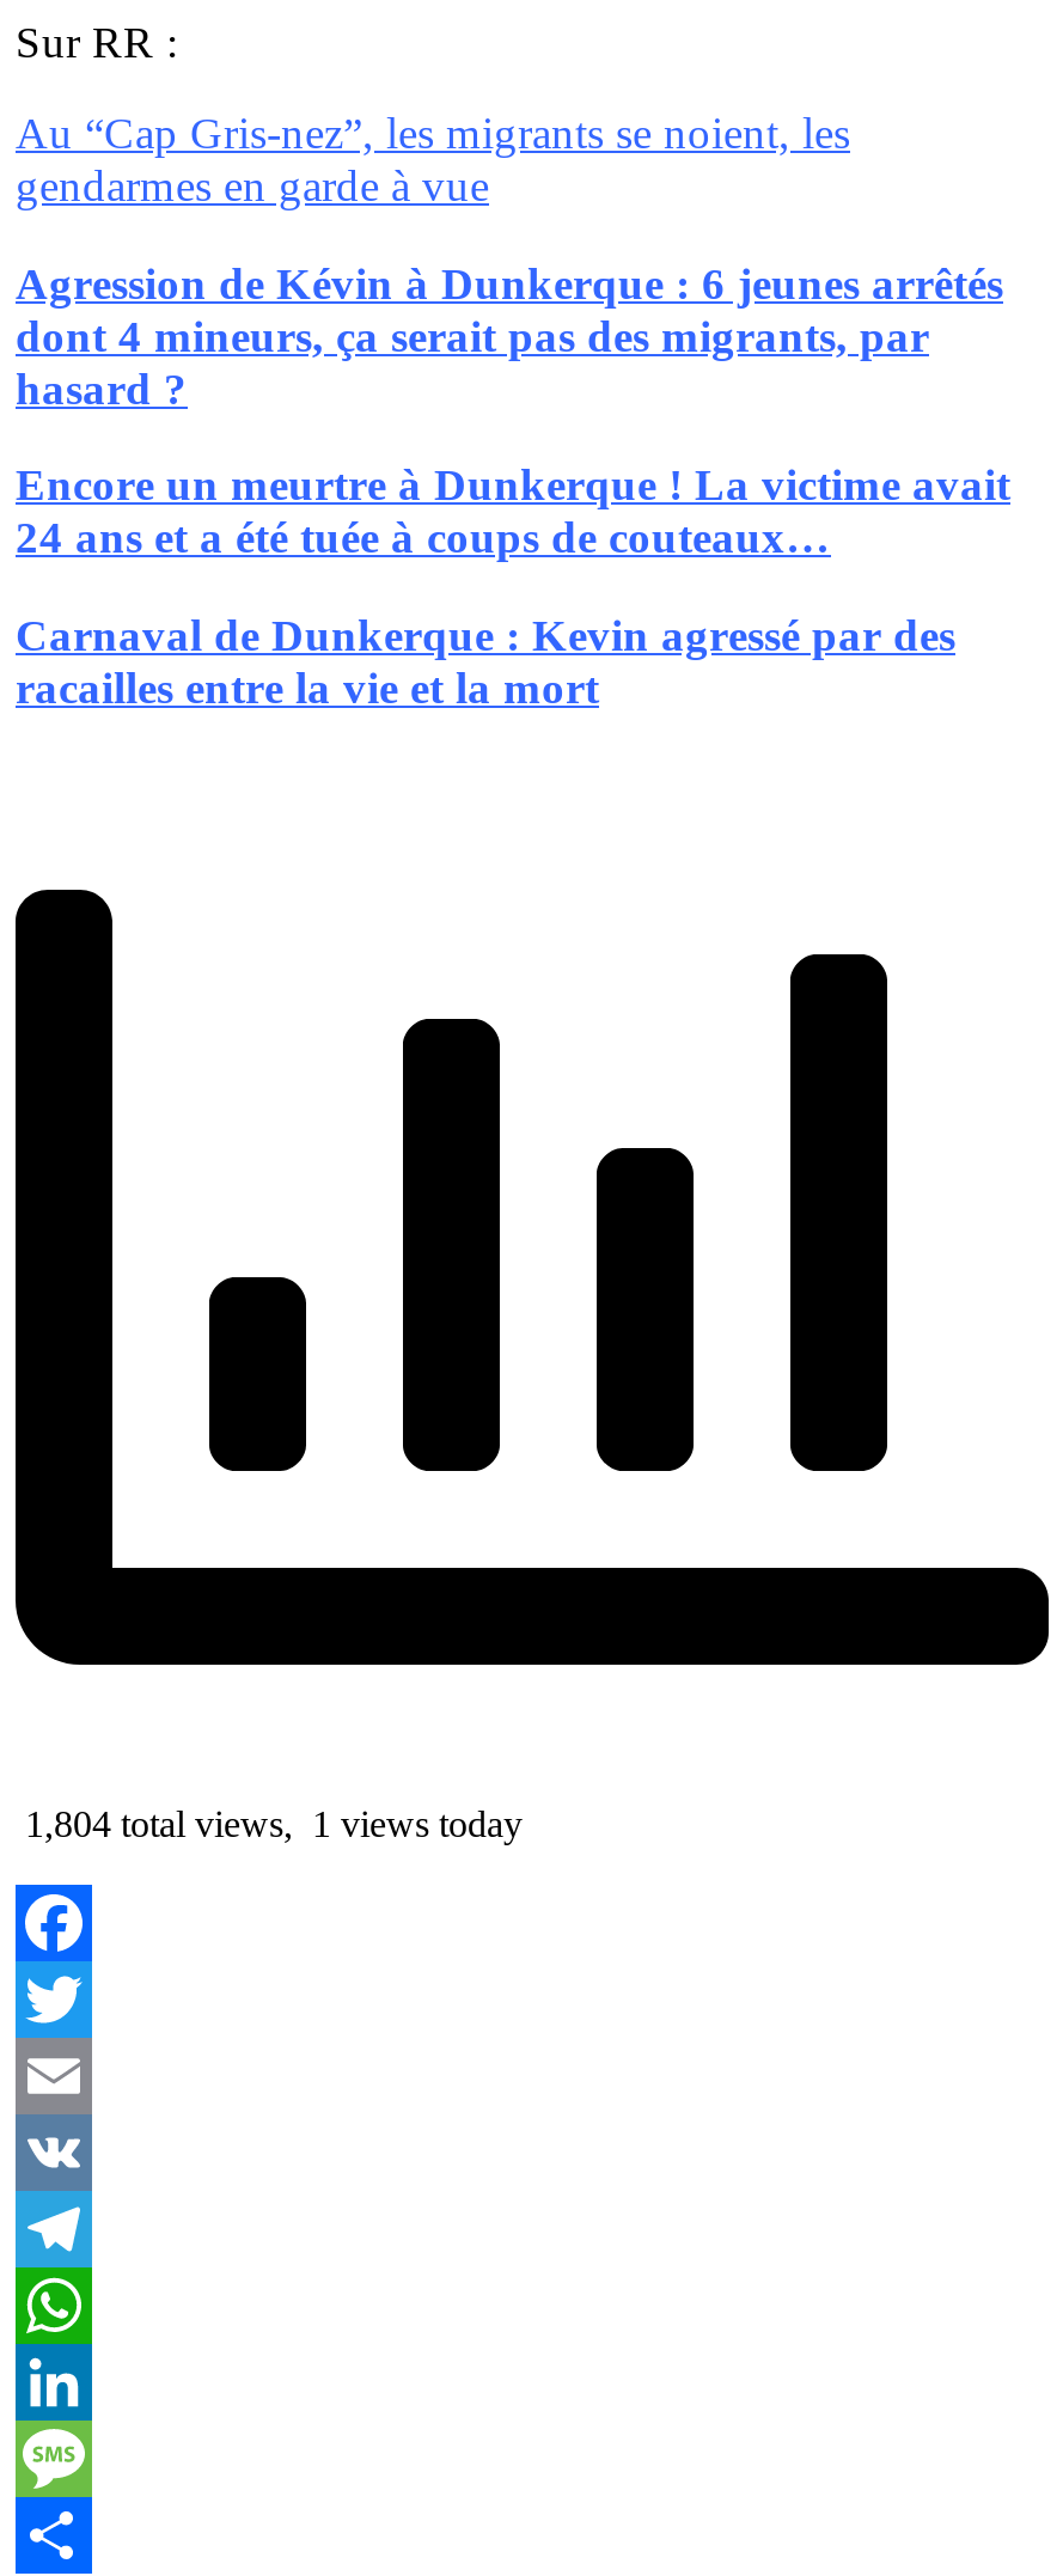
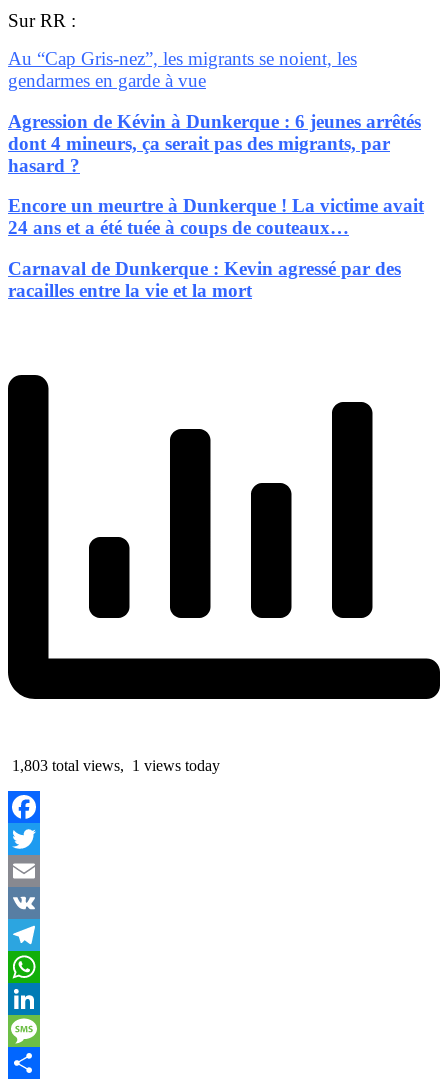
[16,1803,523,1843] 1,804 total views, 1 views today -> [8,757,220,774] 1,803 total views, 1 views today

